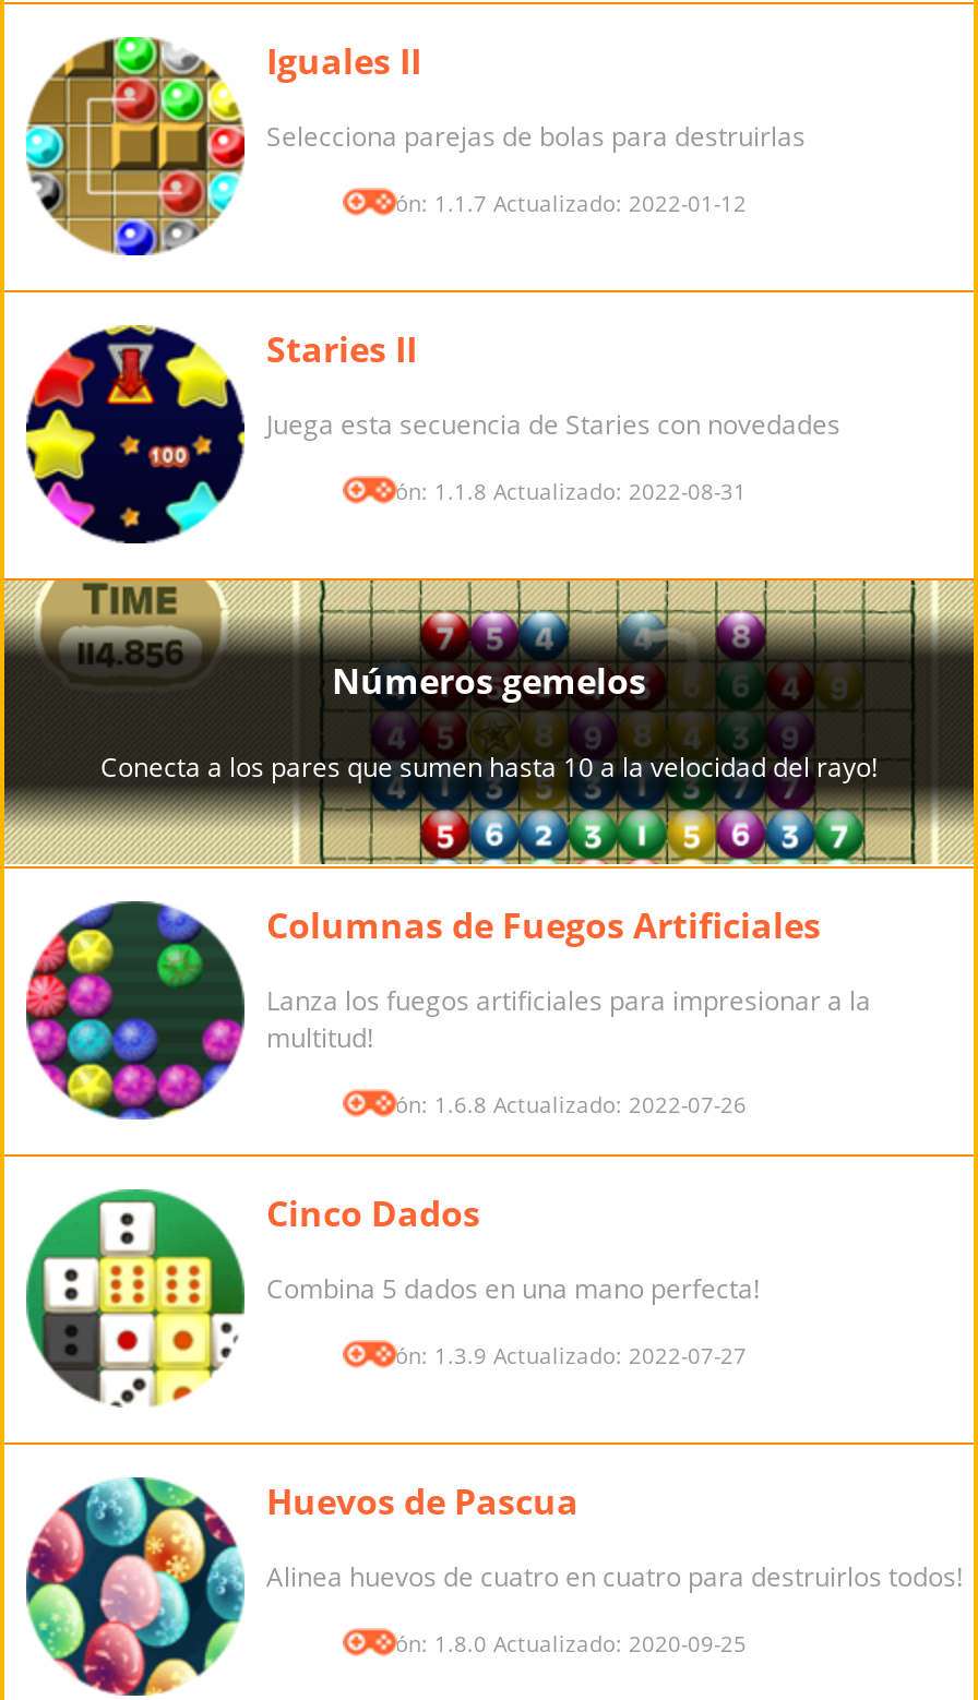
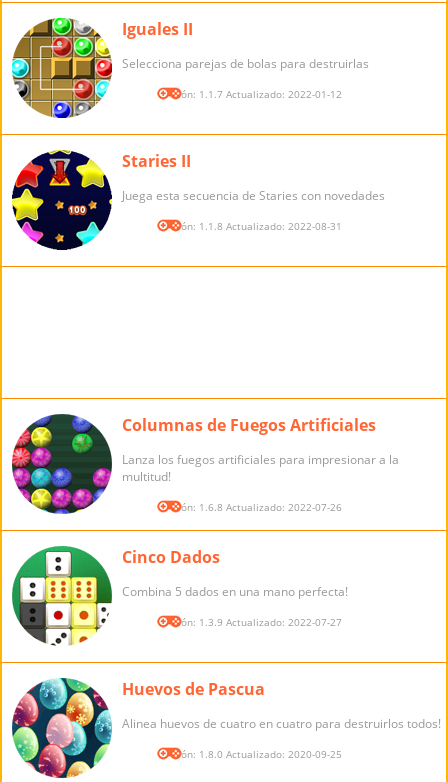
[7,578,971,866] [image] -> none

